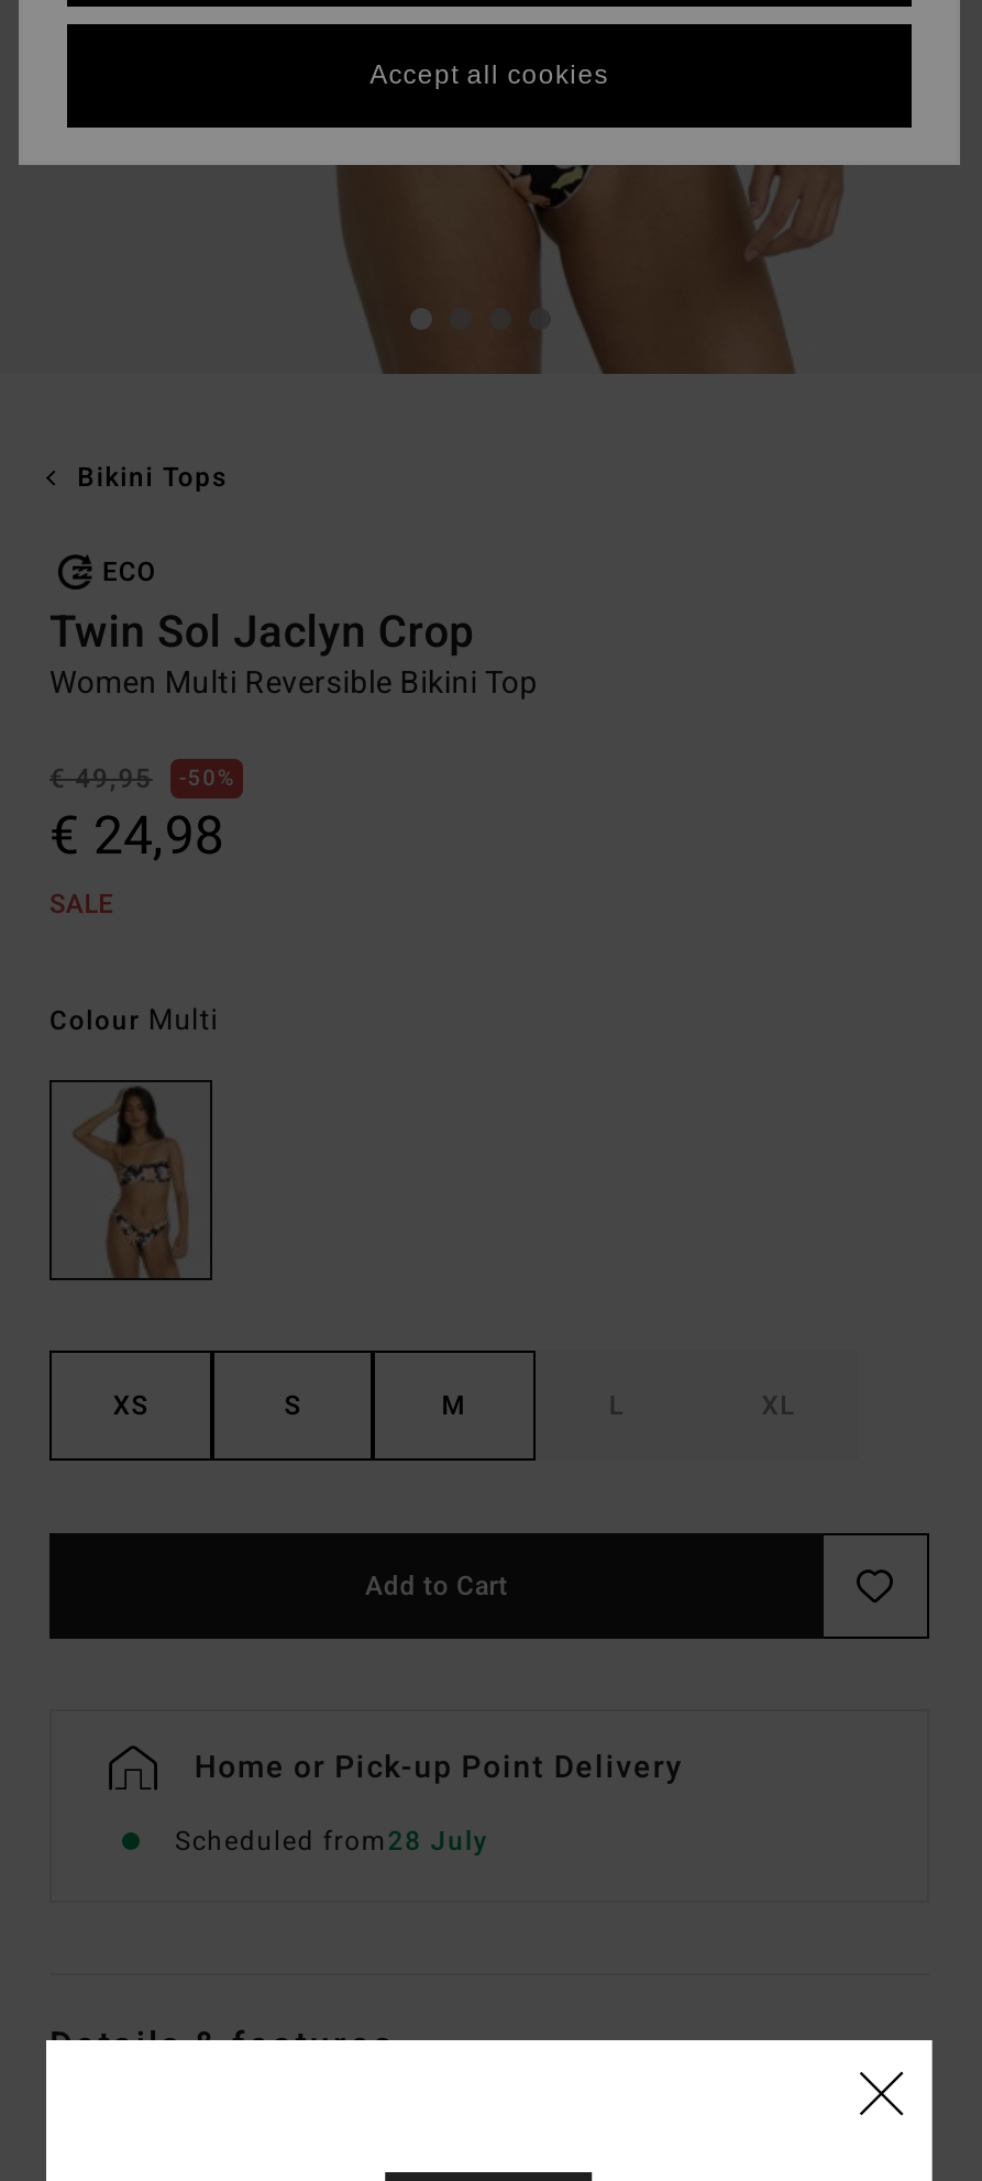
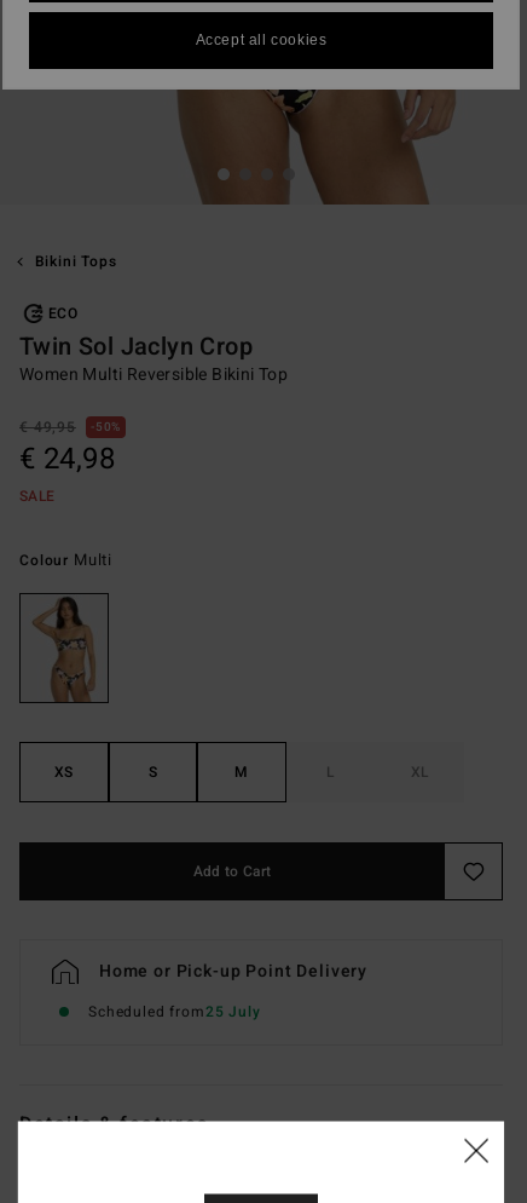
[175,1822,489,1862] Scheduled from28 July -> [88,1001,261,1023] Scheduled from25 July

